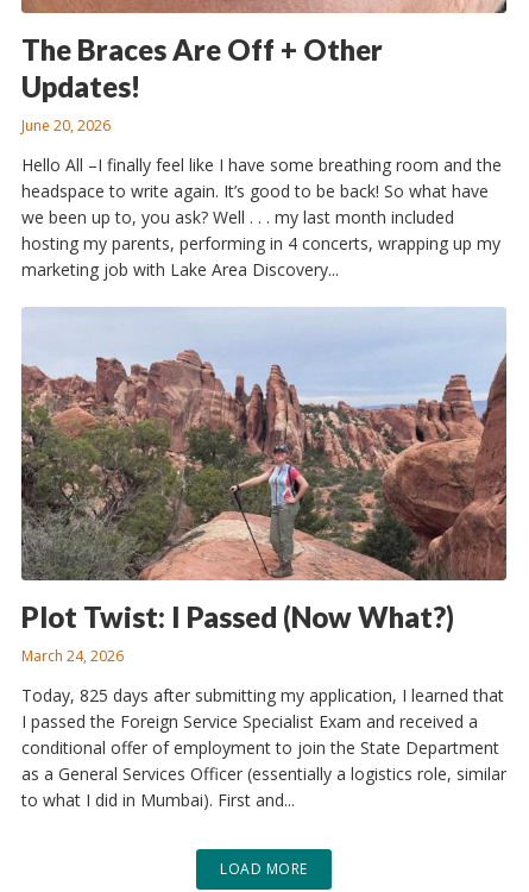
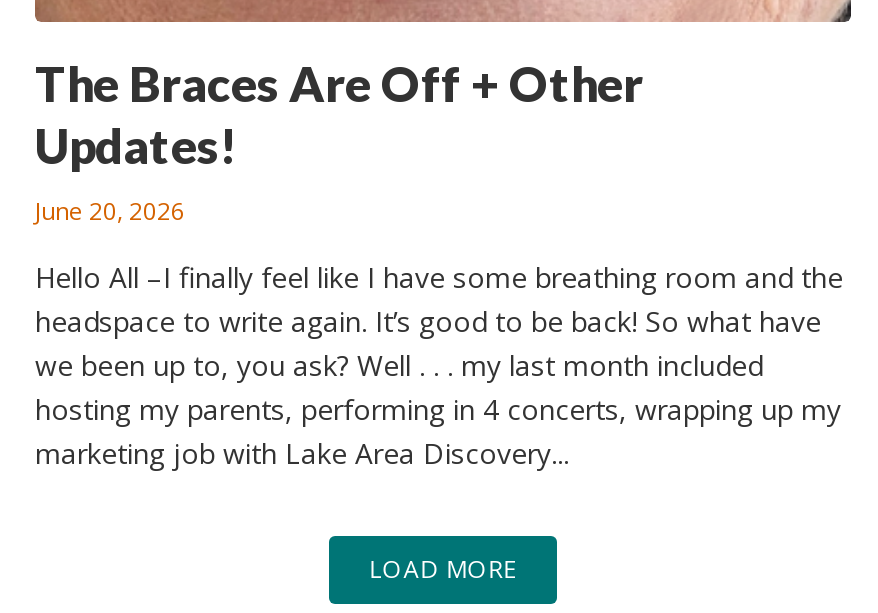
[20,307,508,811] [image] | Plot Twist: I Passed (Now What?) | March 24, 2026 | Today, 825 days after submitting my application, I learned that | I passed the Foreign Service Specialist Exam and received a | conditional offer of employment to join the State Department | as a General Services Officer (essentially a logistics role, similar | to what I did in Mumbai). First and... -> none

